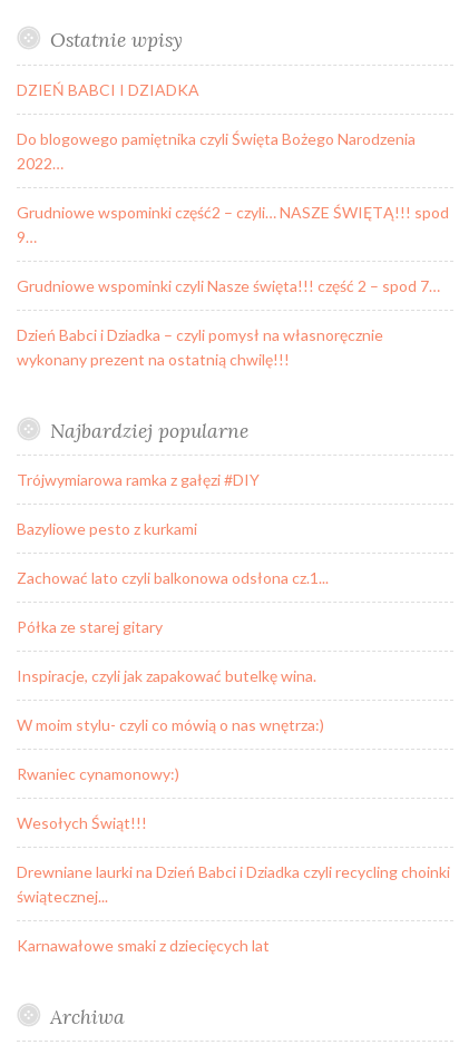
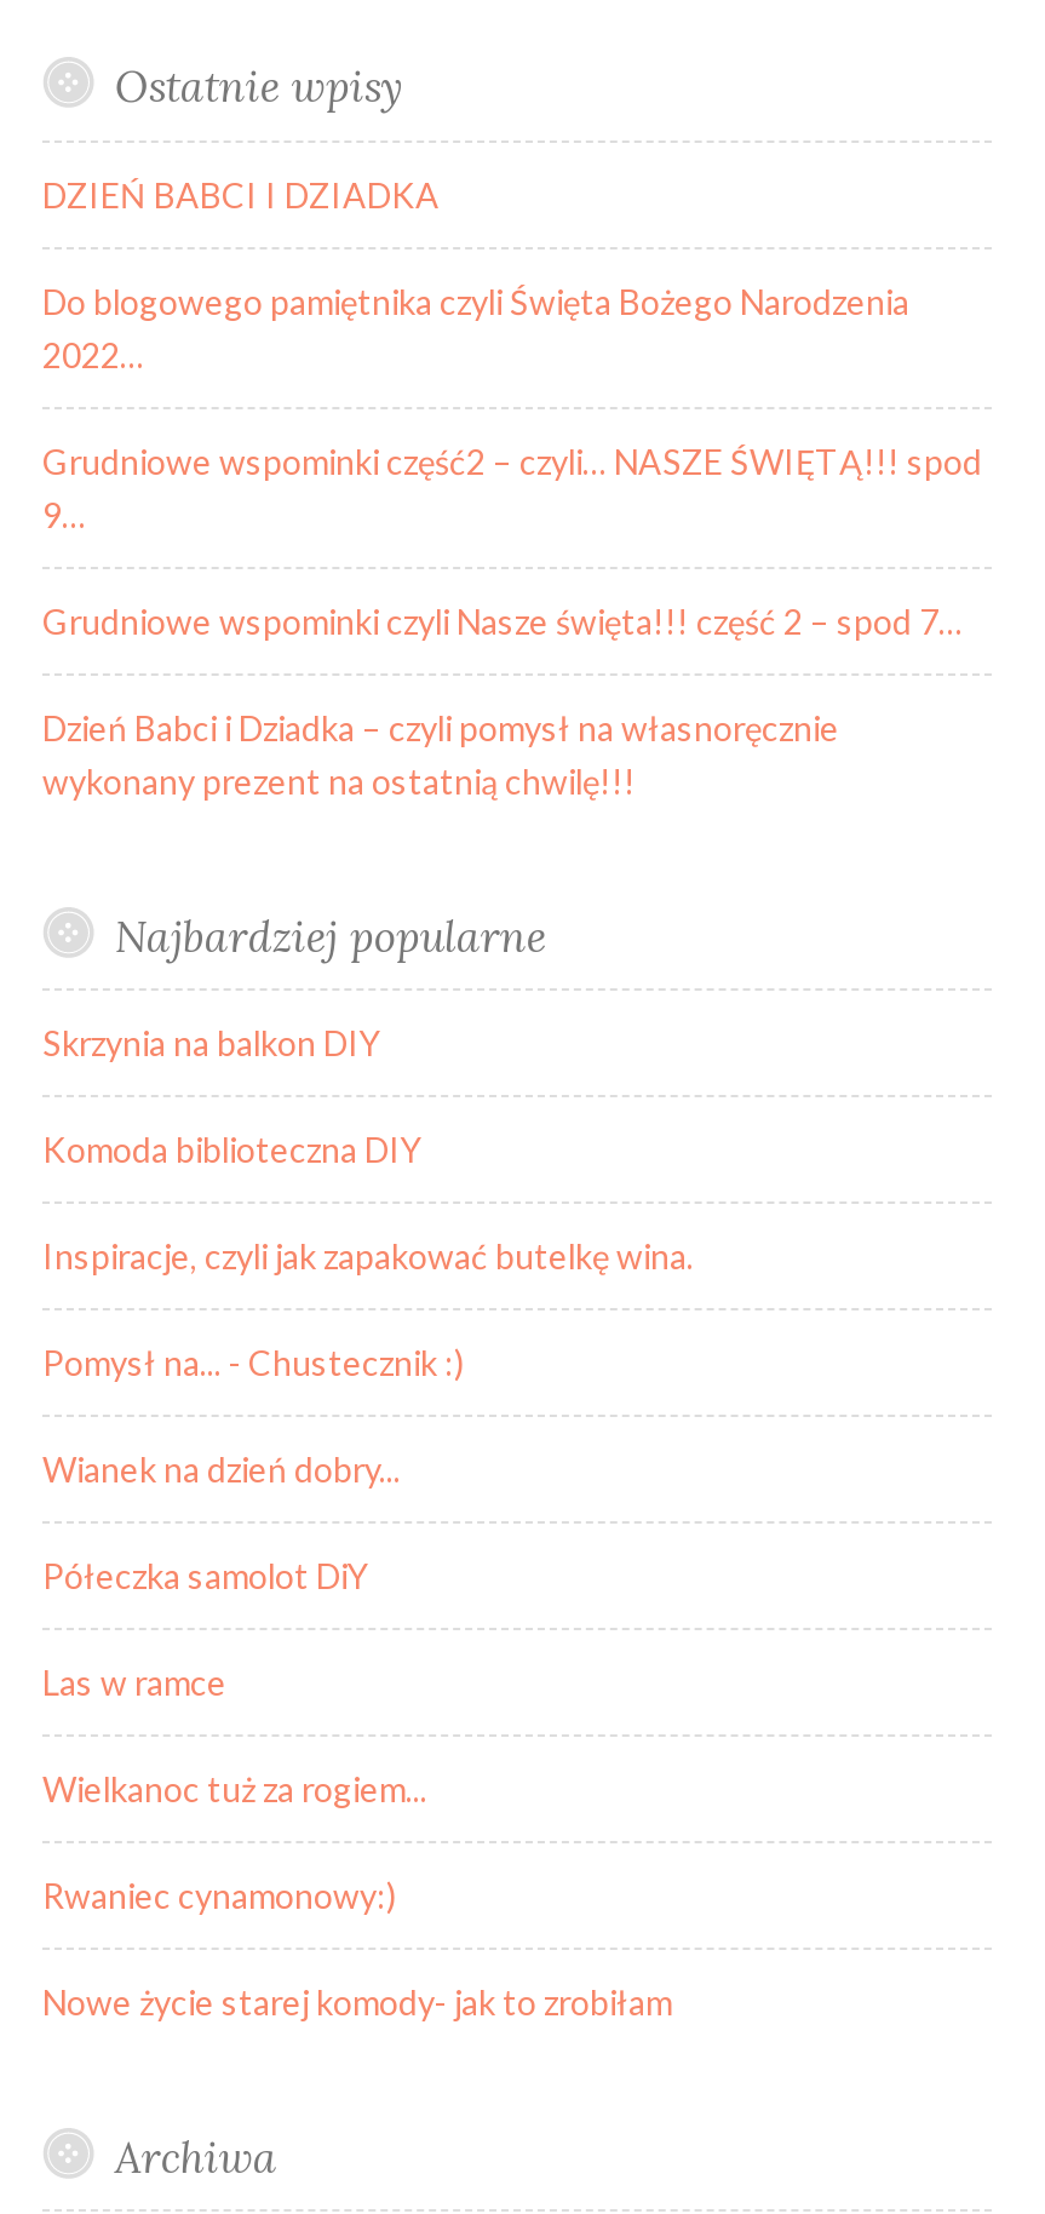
[17,470,329,636] Trójwymiarowa ramka z gałęzi #DIY | Bazyliowe pesto z kurkami | Zachować lato czyli balkonowa odsłona cz.1... | Półka ze starej gitary -> [42,1021,423,1169] Skrzynia na balkon DIY | Komoda biblioteczna DIY
moved [17,666,316,685] -> [42,1235,694,1276]: Inspiracje, czyli jak zapakować butelkę wina.
[17,715,324,734] W moim stylu- czyli co mówią o nas wnętrza:) -> [42,1341,464,1809] Pomysł na... - Chustecznik :) | Wianek na dzień dobry... | Półeczka samolot DiY | Las w ramce | Wielkanoc tuż za rogiem...
moved [17,764,179,783] -> [42,1874,396,1915]: Rwaniec cynamonowy:)
[17,813,450,954] Wesołych Świąt!!! | Drewniane laurki na Dzień Babci i Dziadka czyli recycling choinki | świątecznej... | Karnawałowe smaki z dziecięcych lat -> [42,1981,672,2022] Nowe życie starej komody- jak to zrobiłam

